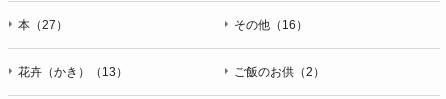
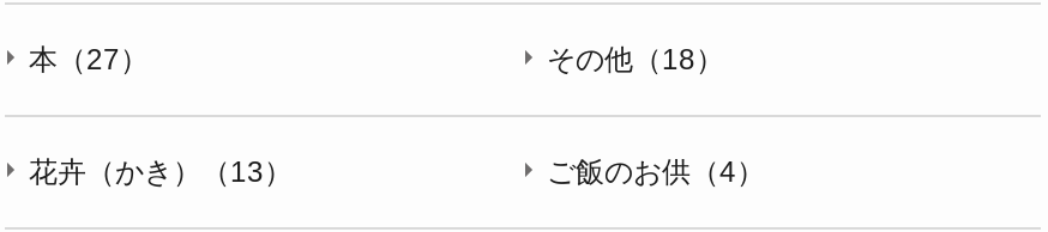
[234,18,308,32] その他（16） -> [547,43,724,76] その他（18）
[234,65,325,79] ご飯のお供（2） -> [547,155,765,188] ご飯のお供（4）

